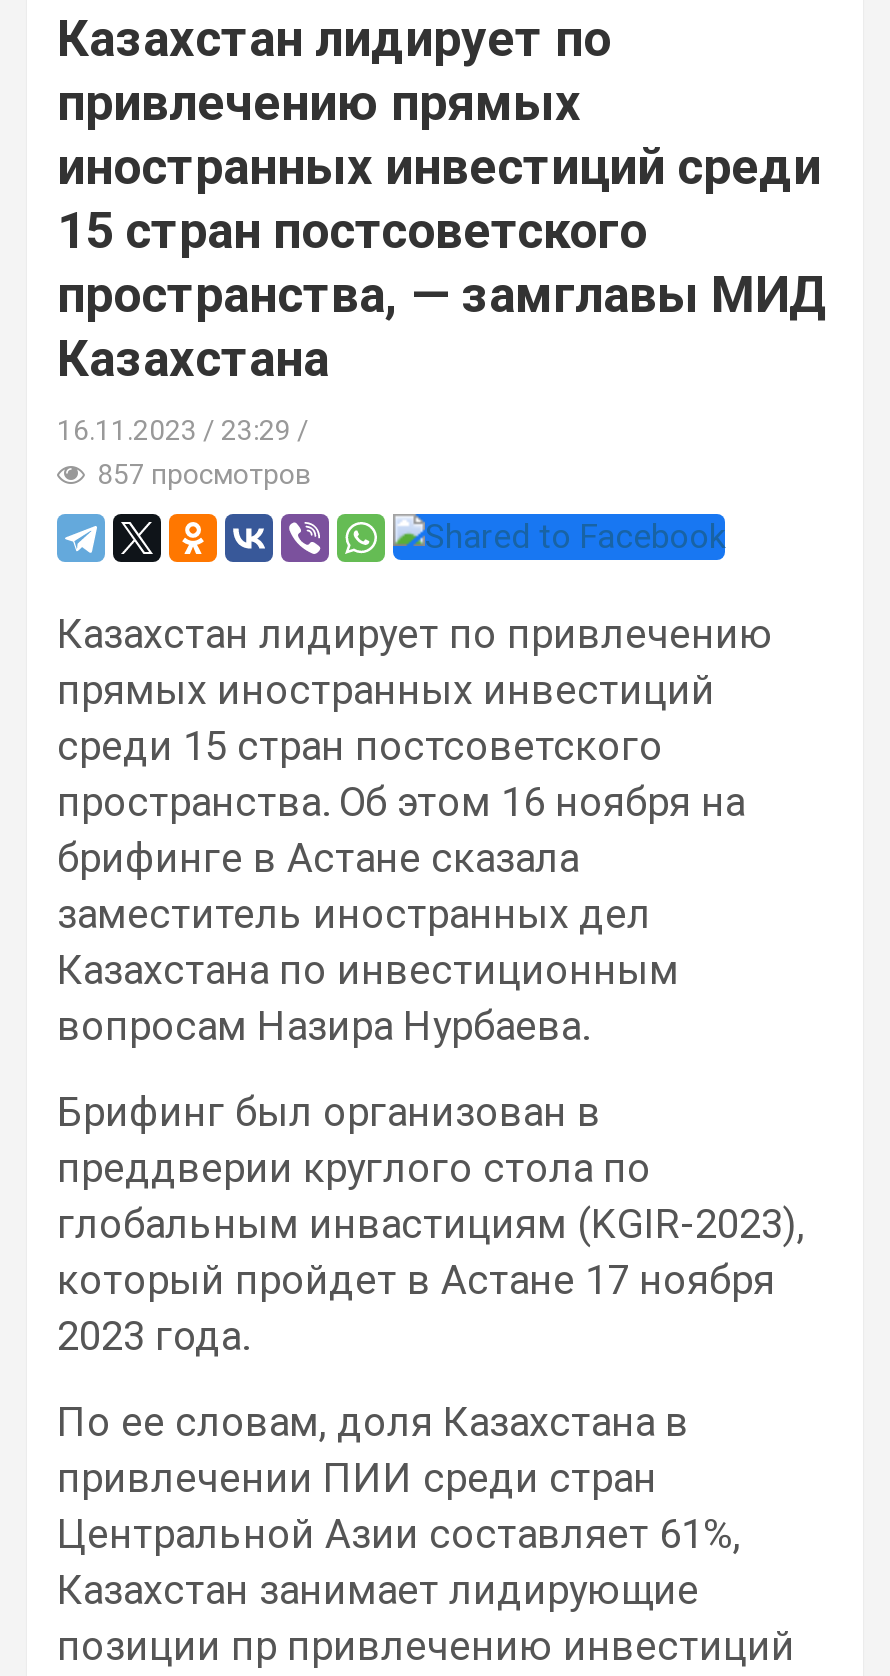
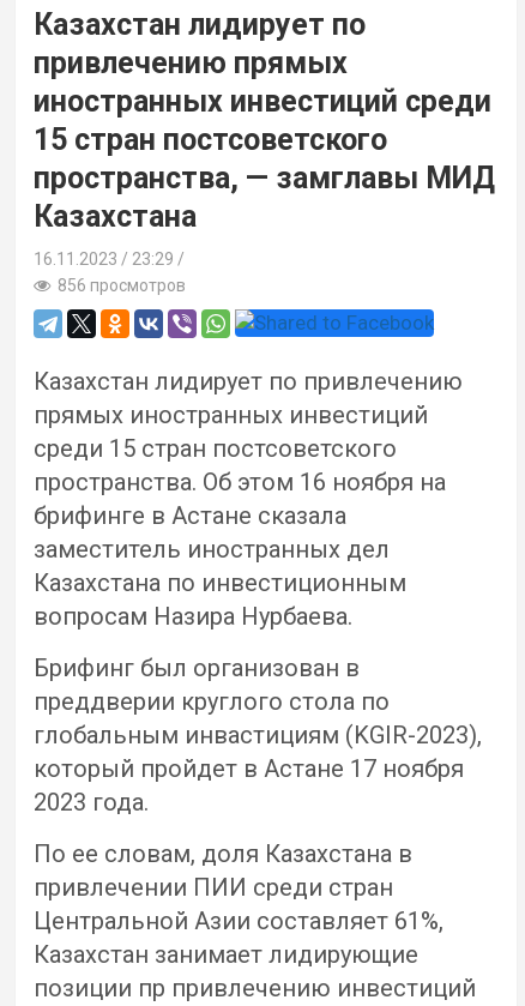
[85,458,311,490] 857 просмотров -> [50,276,186,295] 856 просмотров

